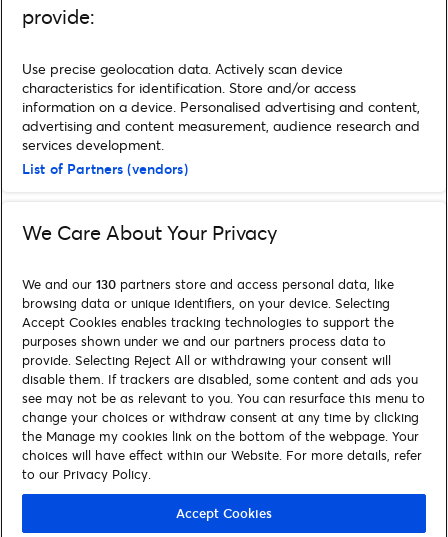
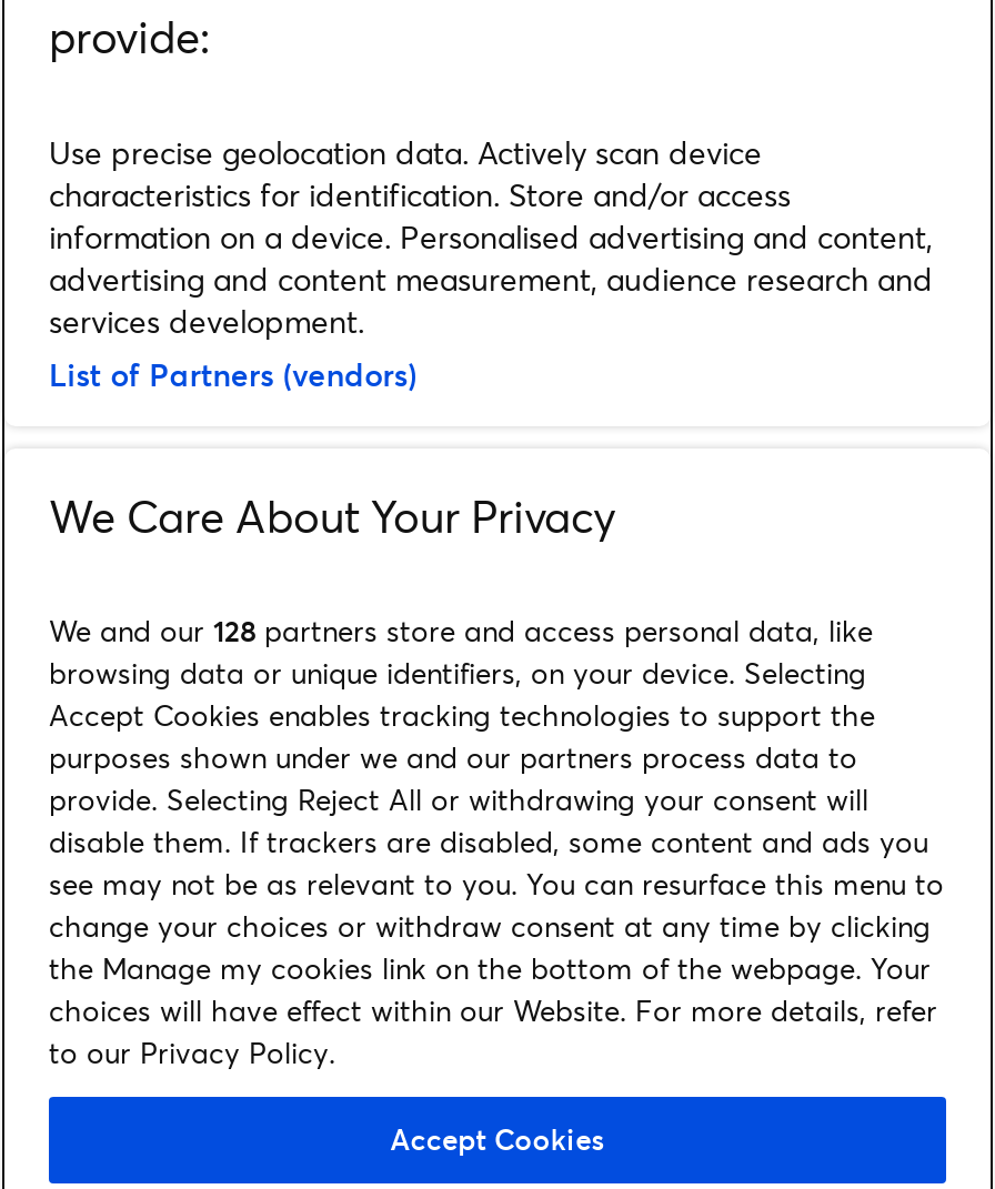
[22,275,394,293] We and our 130 partners store and access personal data, like -> [49,611,873,651] We and our 128 partners store and access personal data, like

